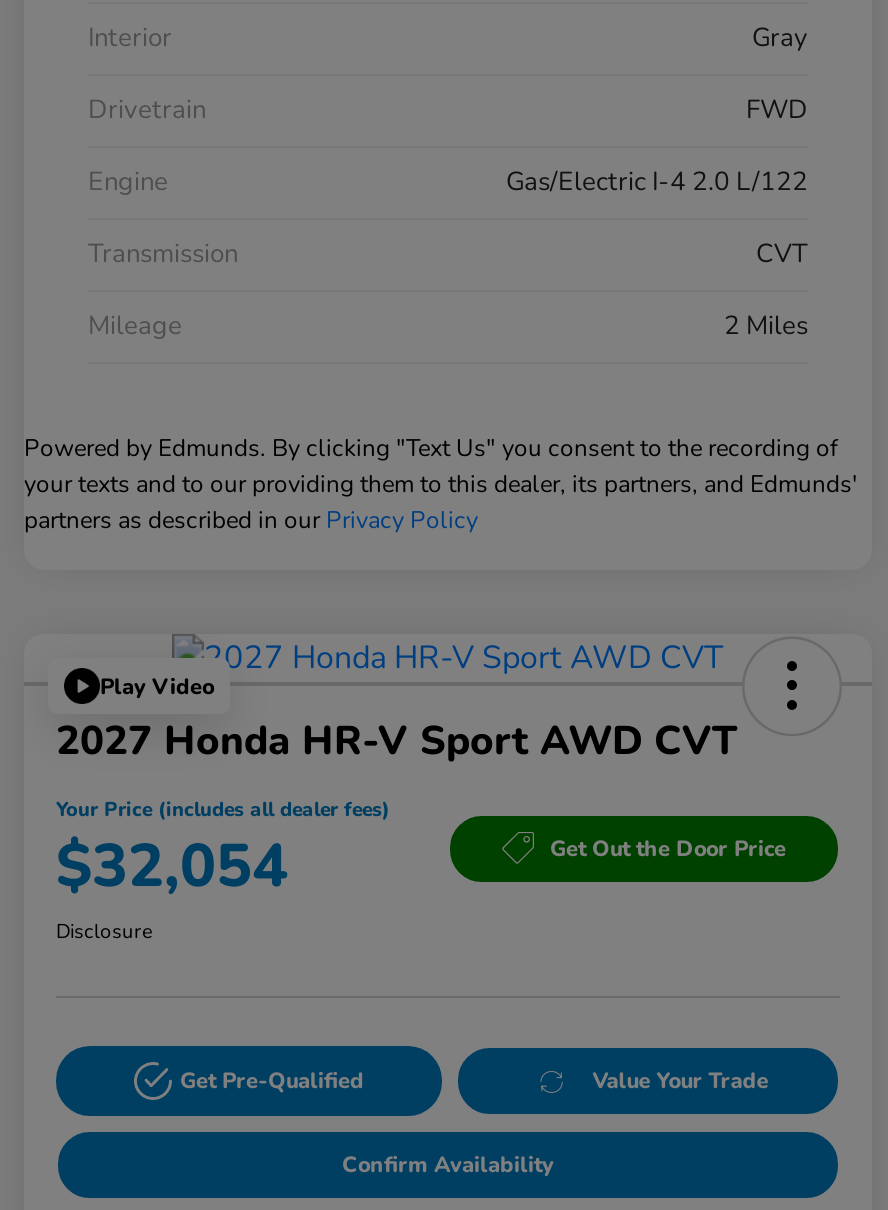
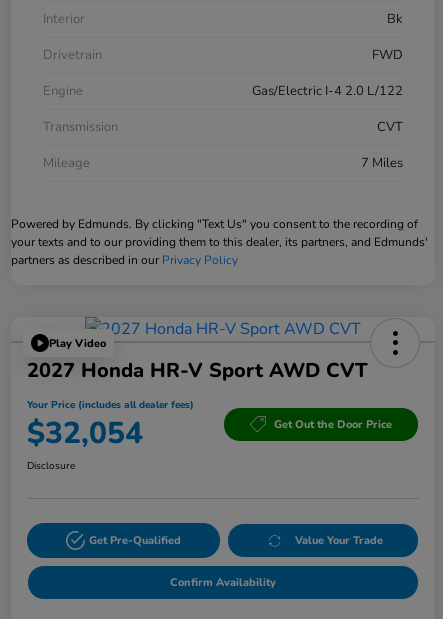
[752,20,808,56] Gray -> [387,10,403,28] Bk
[724,308,808,344] 2 Miles -> [361,154,403,172] 7 Miles

